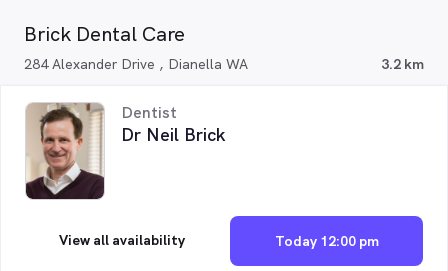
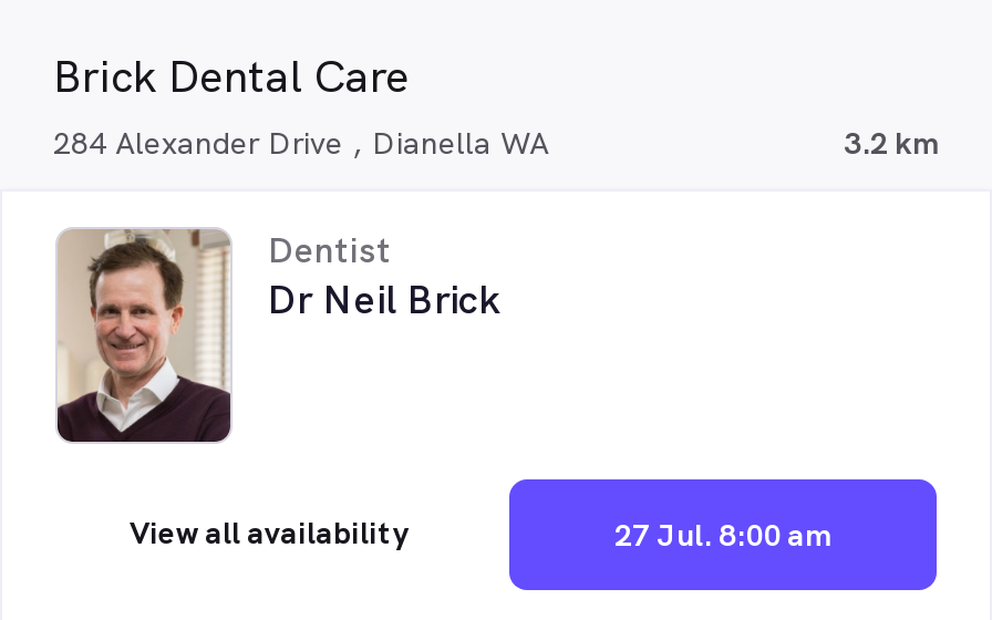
[274,232,378,250] Today 12:00 pm -> [614,515,831,555] 27 Jul. 8:00 am

